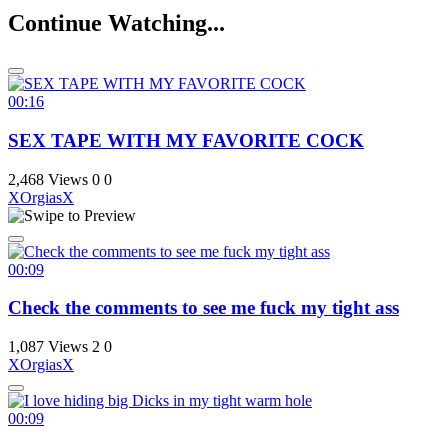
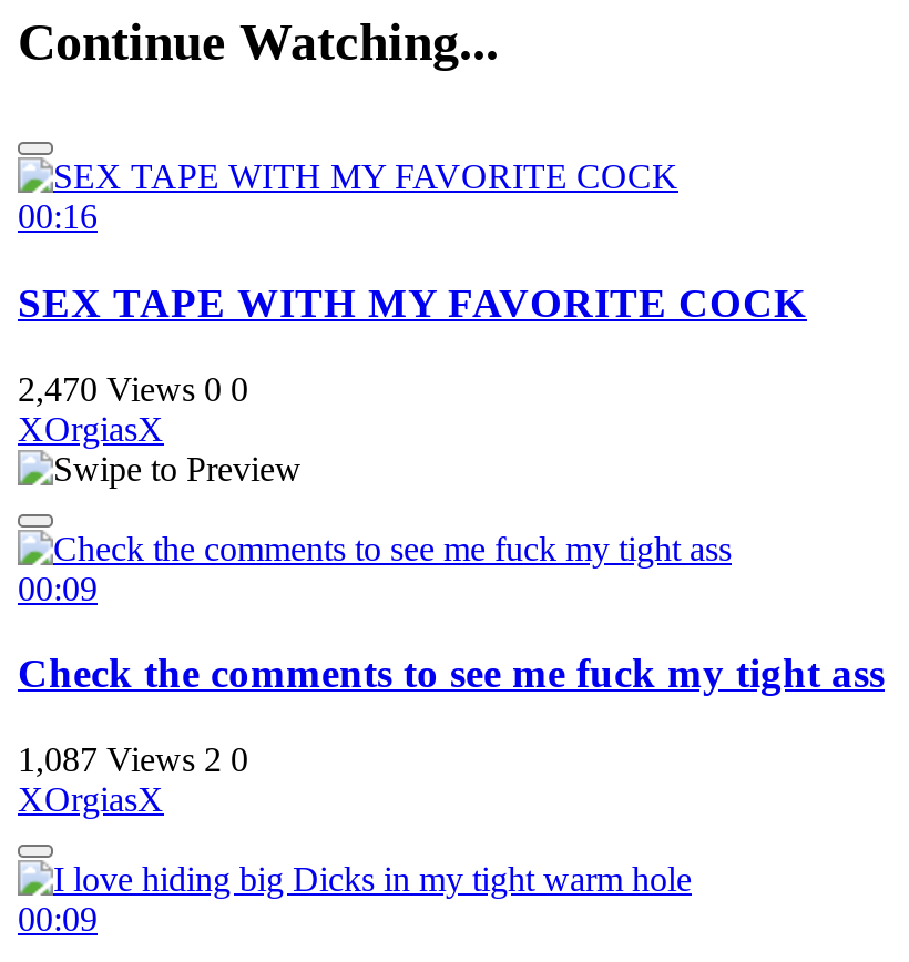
[8,171,112,188] 2,468 Views 0 0 -> [18,370,248,407] 2,470 Views 0 0

